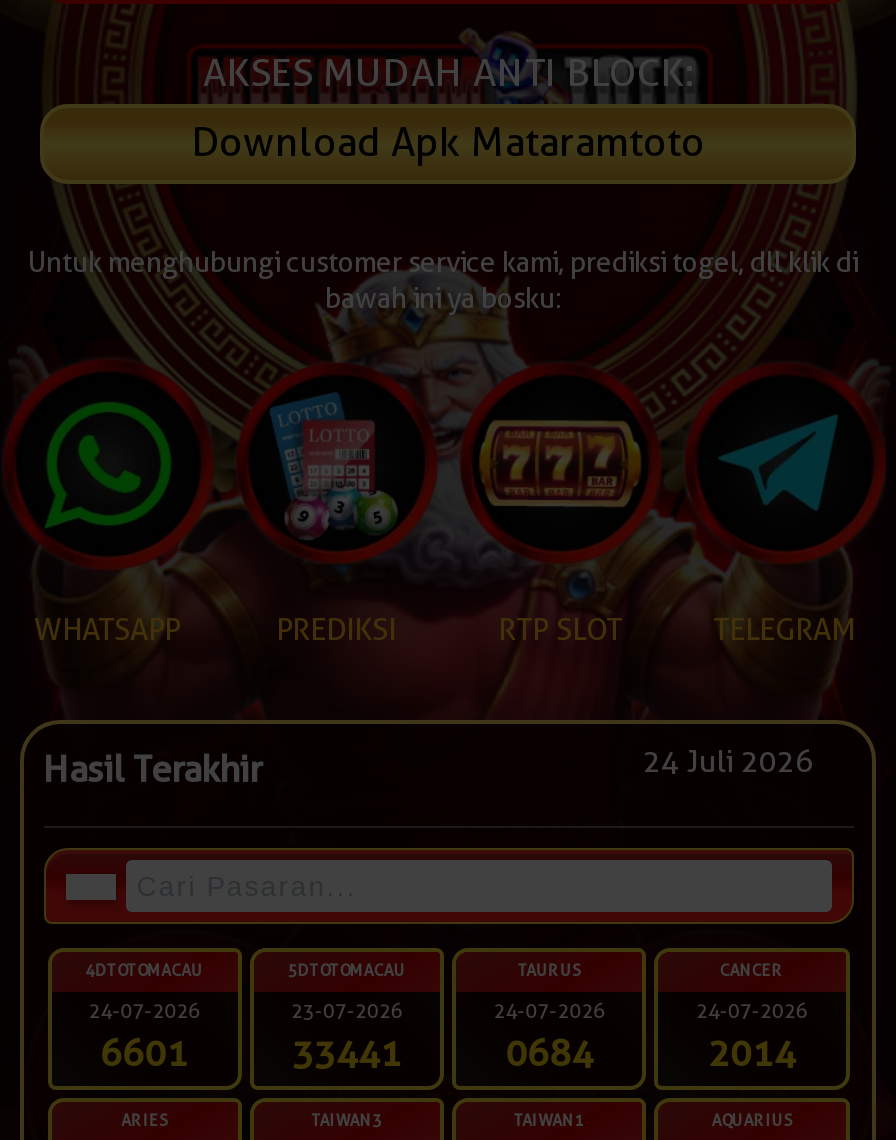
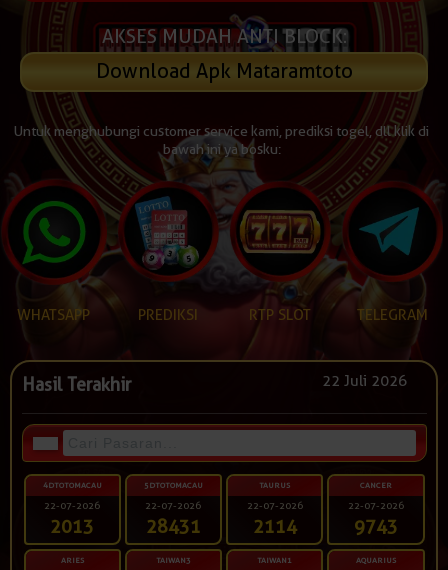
[643,744,813,780] 24 Juli 2026 -> [321,372,406,390] 22 Juli 2026
[88,1000,200,1022] 24-07-2026 -> [44,500,100,511] 22-07-2026
[291,1000,403,1022] 23-07-2026 -> [145,500,201,511] 22-07-2026
[493,1000,605,1022] 24-07-2026 -> [247,500,303,511] 22-07-2026
[696,1000,808,1022] 24-07-2026 -> [348,500,404,511] 22-07-2026
[100,1032,188,1074] 6601 -> [50,516,94,537] 2013
[292,1032,402,1074] 33441 -> [146,516,201,537] 28431
[505,1032,593,1074] 0684 -> [253,516,297,537] 2114
[708,1032,796,1074] 2014 -> [354,516,398,537] 9743

